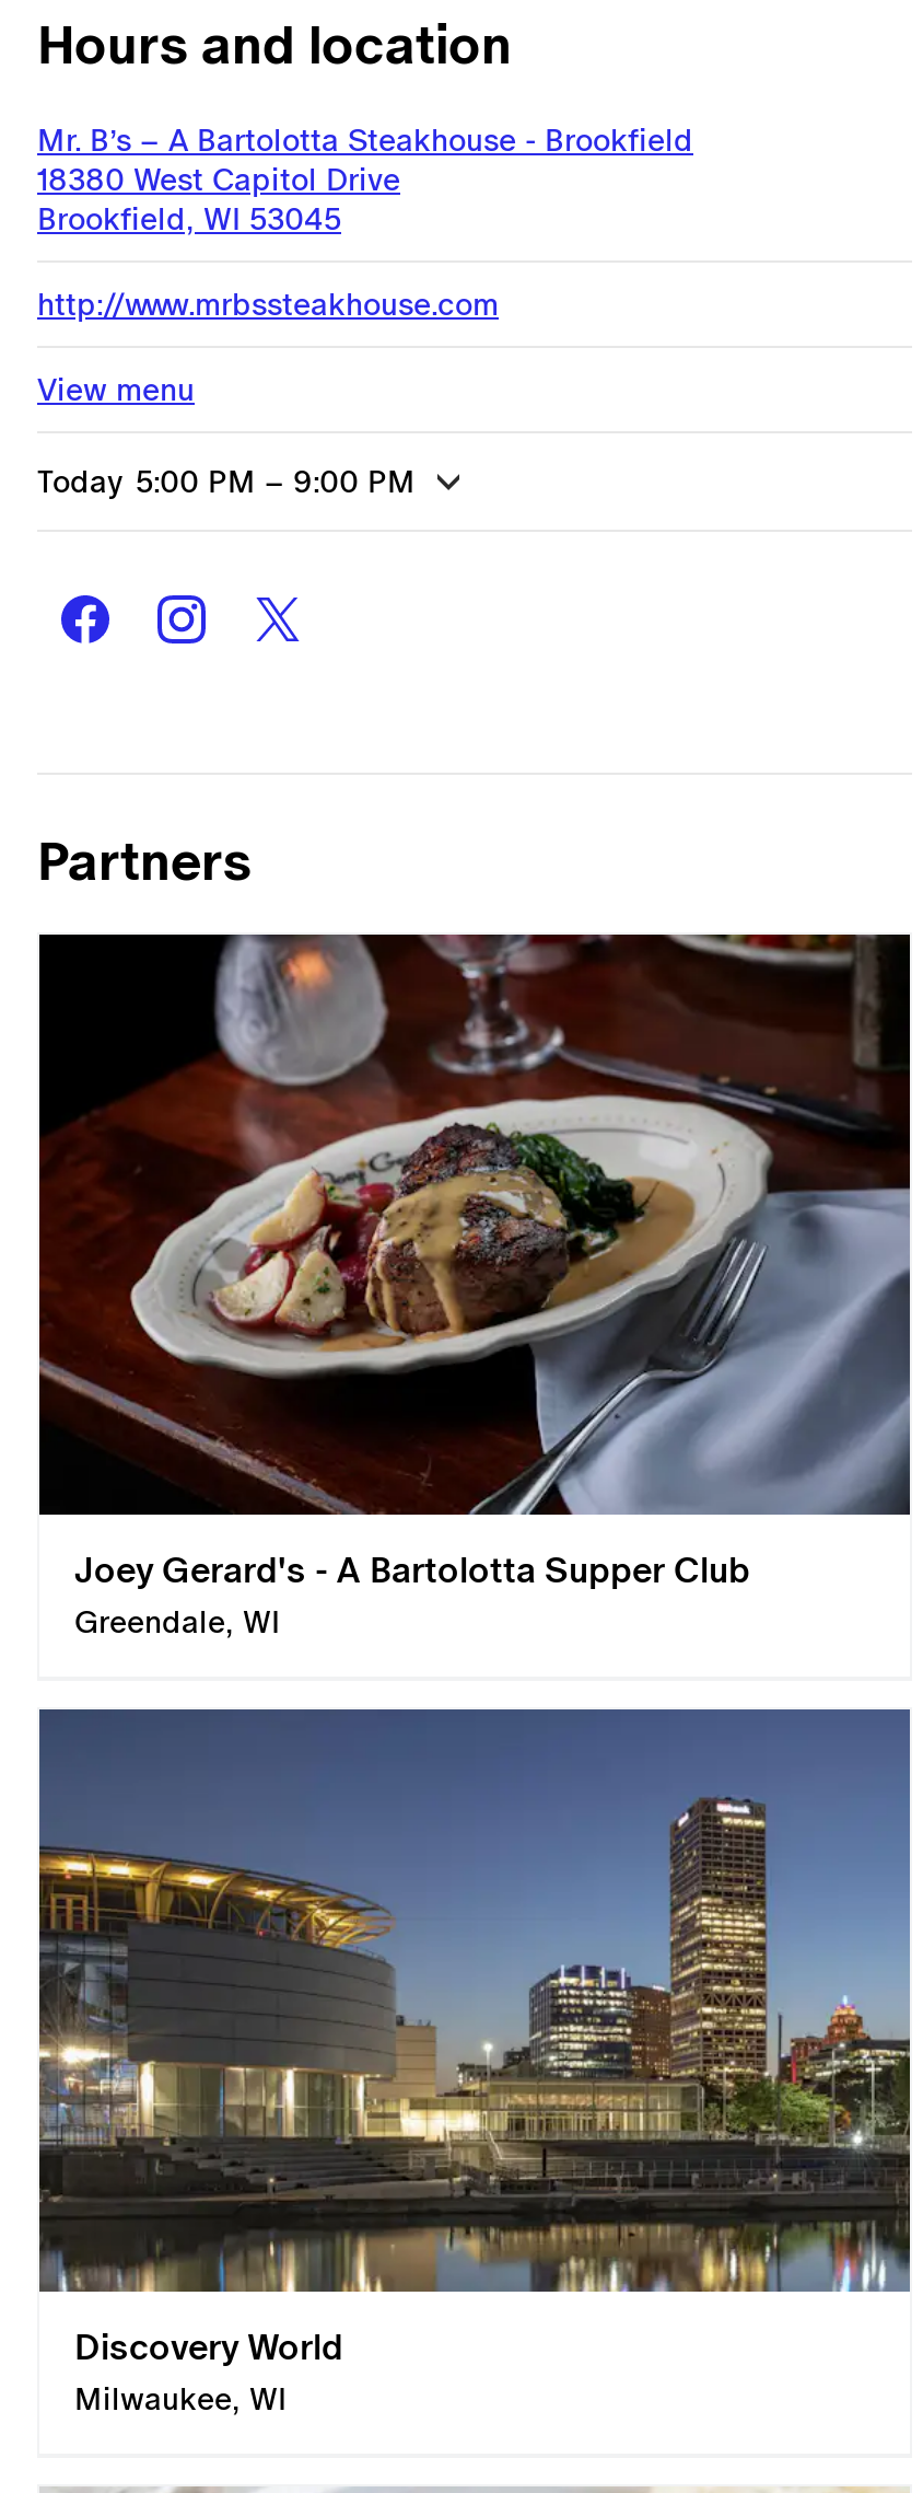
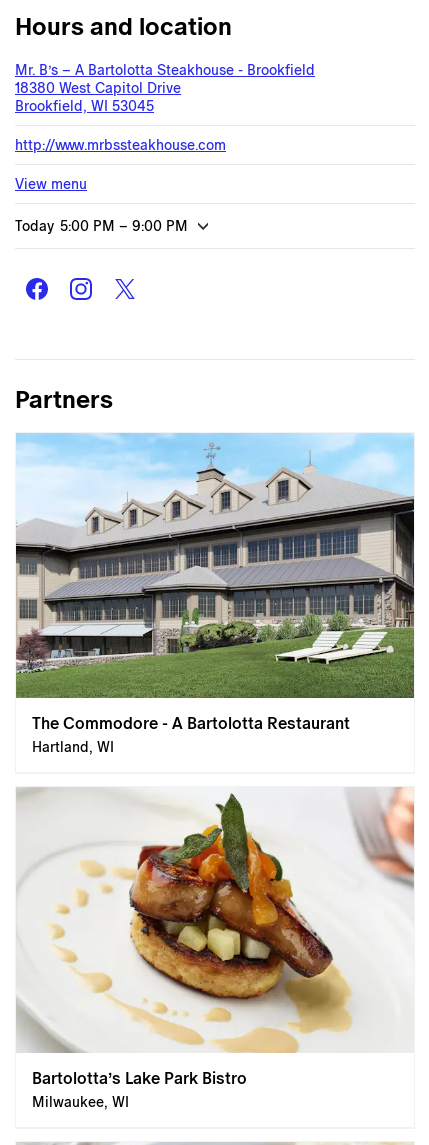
[37,932,912,1640] [image] | Joey Gerard's - A Bartolotta Supper Club | Greendale, WI -> [15,433,415,755] [image] | The Commodore - A Bartolotta Restaurant | Hartland, WI
[37,1707,912,2368] [image] | Discovery World -> [16,787,415,1088] [image] | Bartolotta’s Lake Park Bistro

